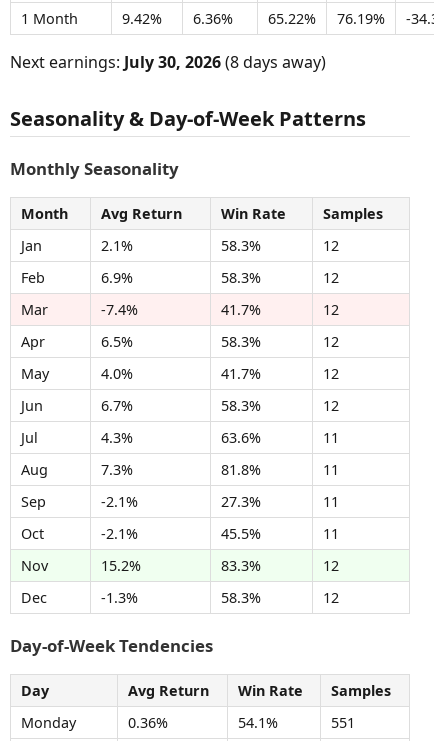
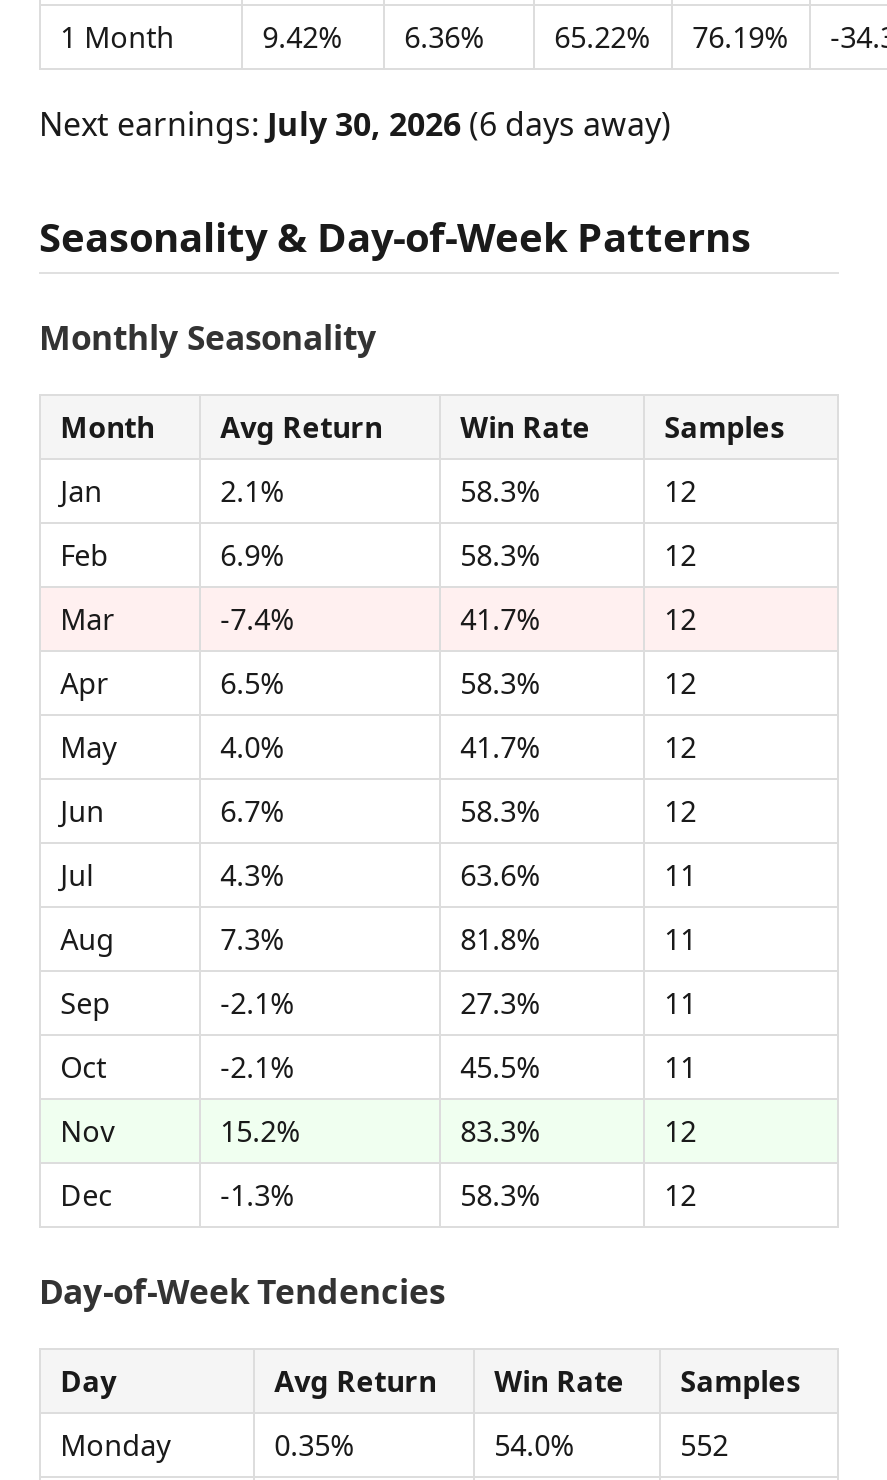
[10,51,326,73] Next earnings: July 30, 2026 (8 days away) -> [39,102,671,146] Next earnings: July 30, 2026 (6 days away)
[128,713,168,732] 0.36% -> [274,1426,354,1464] 0.35%
[238,713,278,732] 54.1% -> [494,1426,574,1464] 54.0%
[331,713,355,732] 551 -> [680,1426,728,1464] 552

